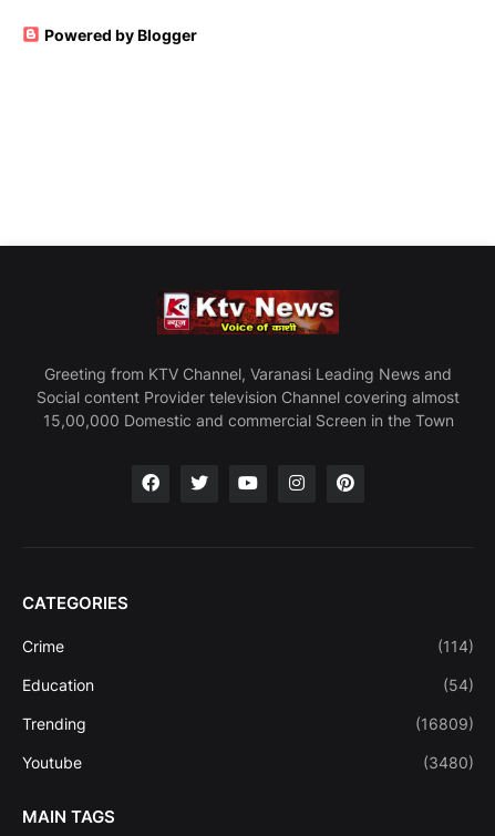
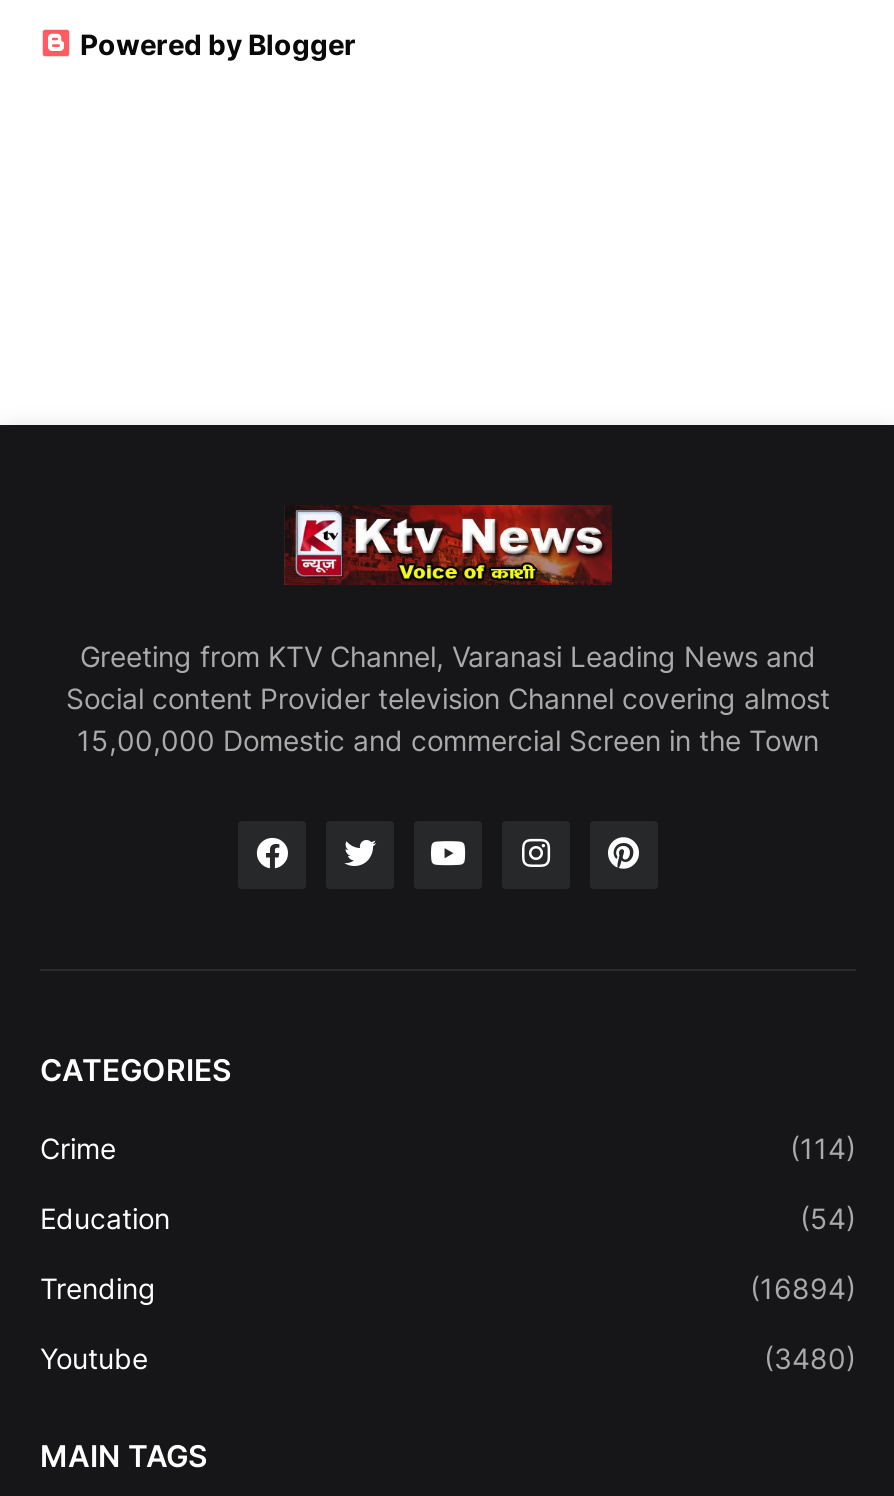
[415,714,474,733] (16809) -> [750,1270,856,1304] (16894)

